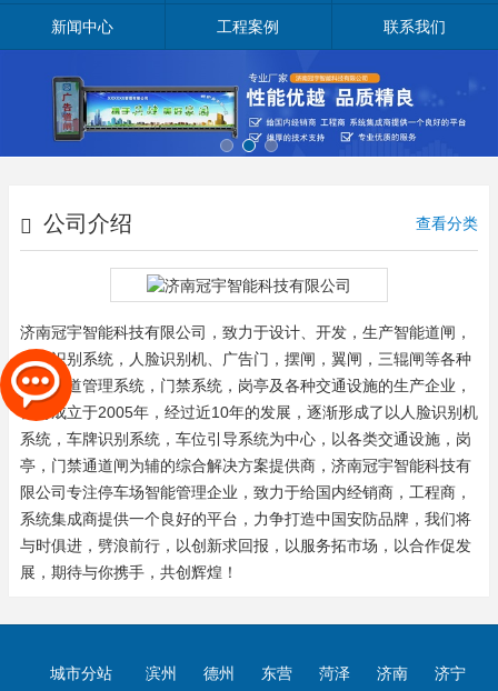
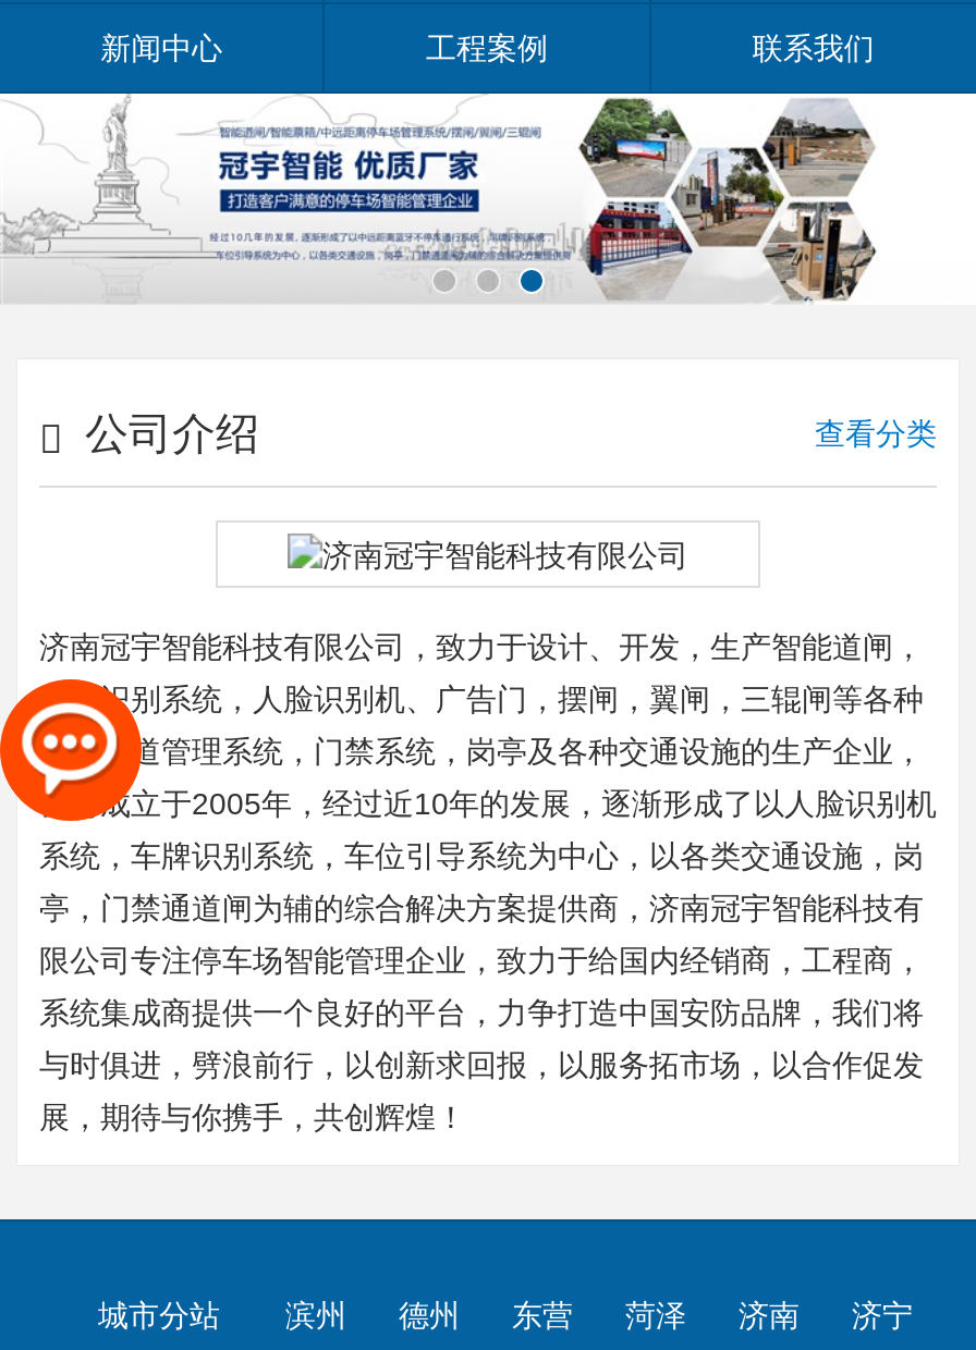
[3,50,495,158] [image] -> [7,91,969,303] [image]

